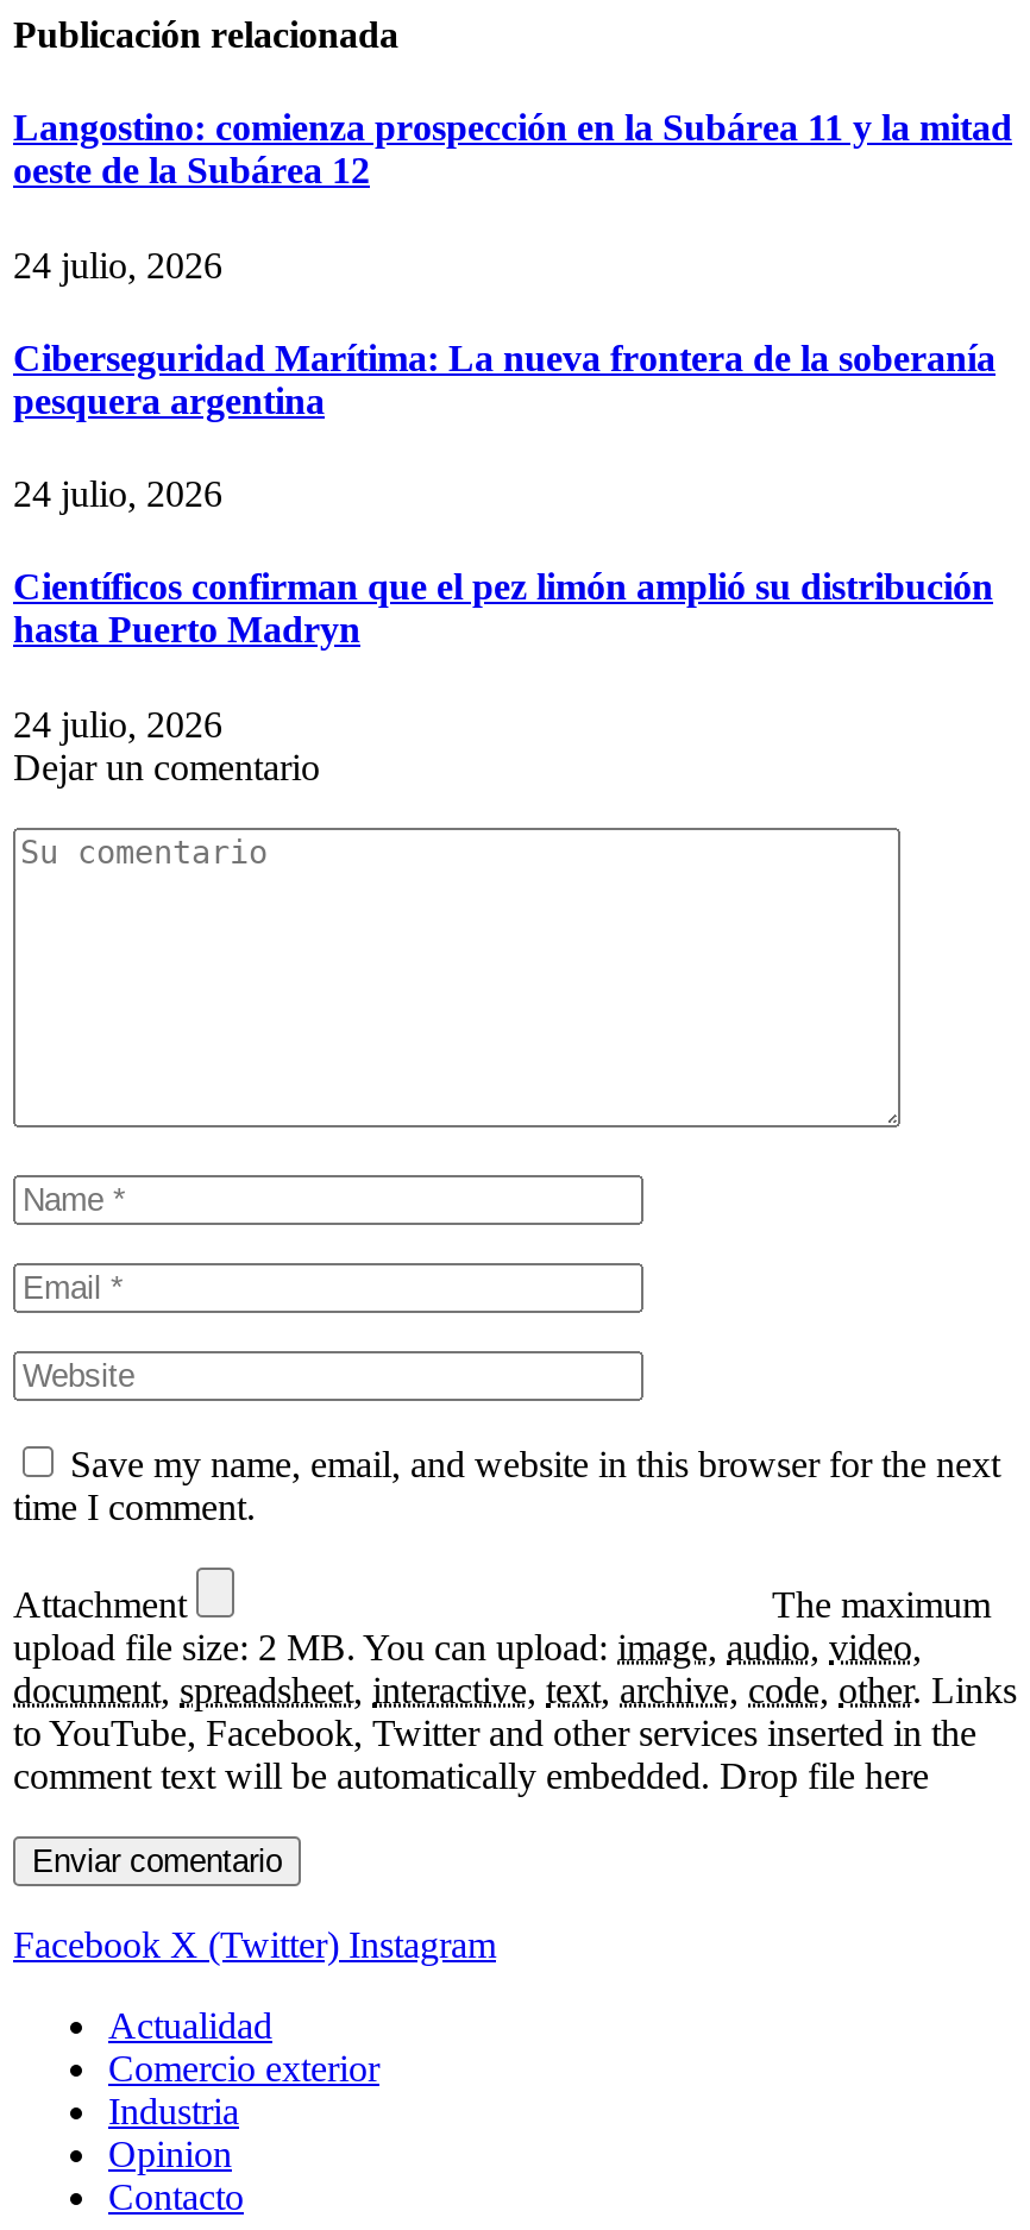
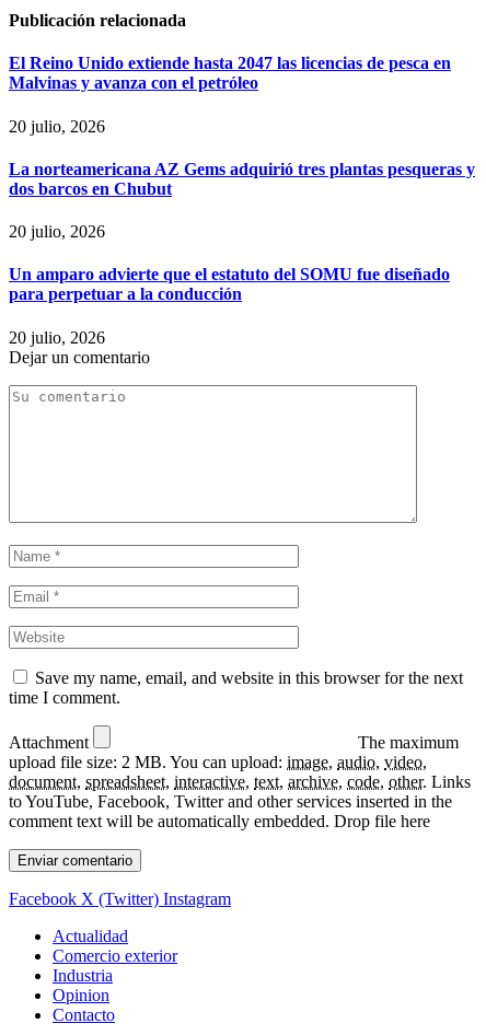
[13,108,1012,191] Langostino: comienza prospección en la Subárea 11 y la mitad | oeste de la Subárea 12 -> [9,54,451,92] El Reino Unido extiende hasta 2047 las licencias de pesca en | Malvinas y avanza con el petróleo
[13,244,222,285] 24 julio, 2026 -> [9,117,105,135] 20 julio, 2026
[13,338,996,421] Ciberseguridad Marítima: La nueva frontera de la soberanía | pesquera argentina -> [9,160,475,198] La norteamericana AZ Gems adquirió tres plantas pesqueras y | dos barcos en Chubut
[13,474,222,514] 24 julio, 2026 -> [9,222,105,241] 20 julio, 2026
[13,567,993,651] Científicos confirman que el pez limón amplió su distribución | hasta Puerto Madryn -> [9,265,450,304] Un amparo advierte que el estatuto del SOMU fue diseñado | para perpetuar a la conducción
[13,703,222,744] 24 julio, 2026 -> [9,328,105,346] 20 julio, 2026

